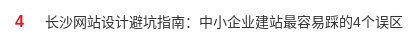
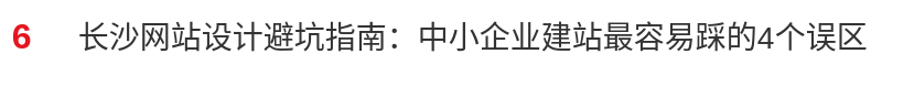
[15,12,403,29] 4 长沙网站设计避坑指南：中小企业建站最容易踩的4个误区 -> [12,18,867,55] 6 长沙网站设计避坑指南：中小企业建站最容易踩的4个误区

